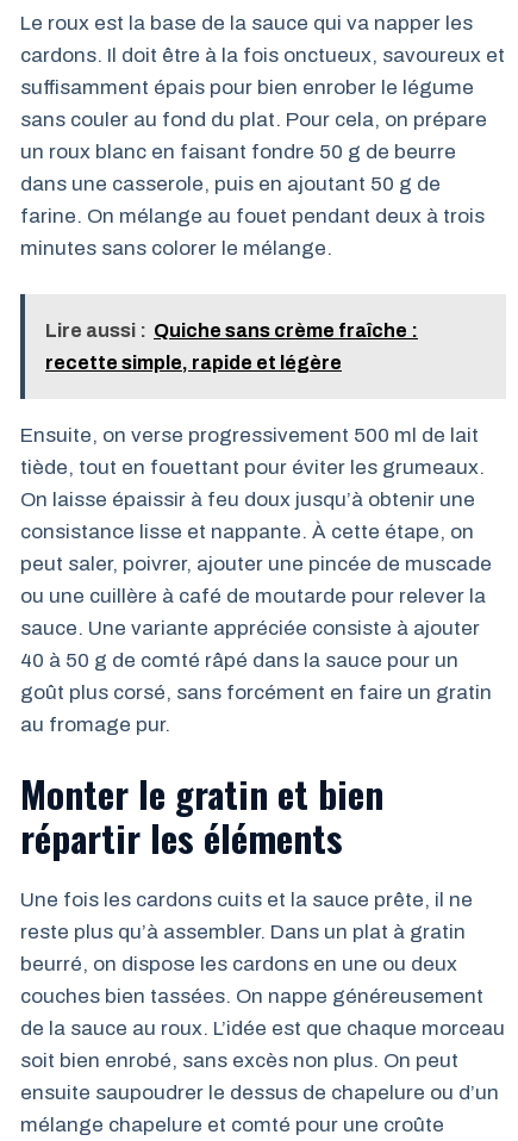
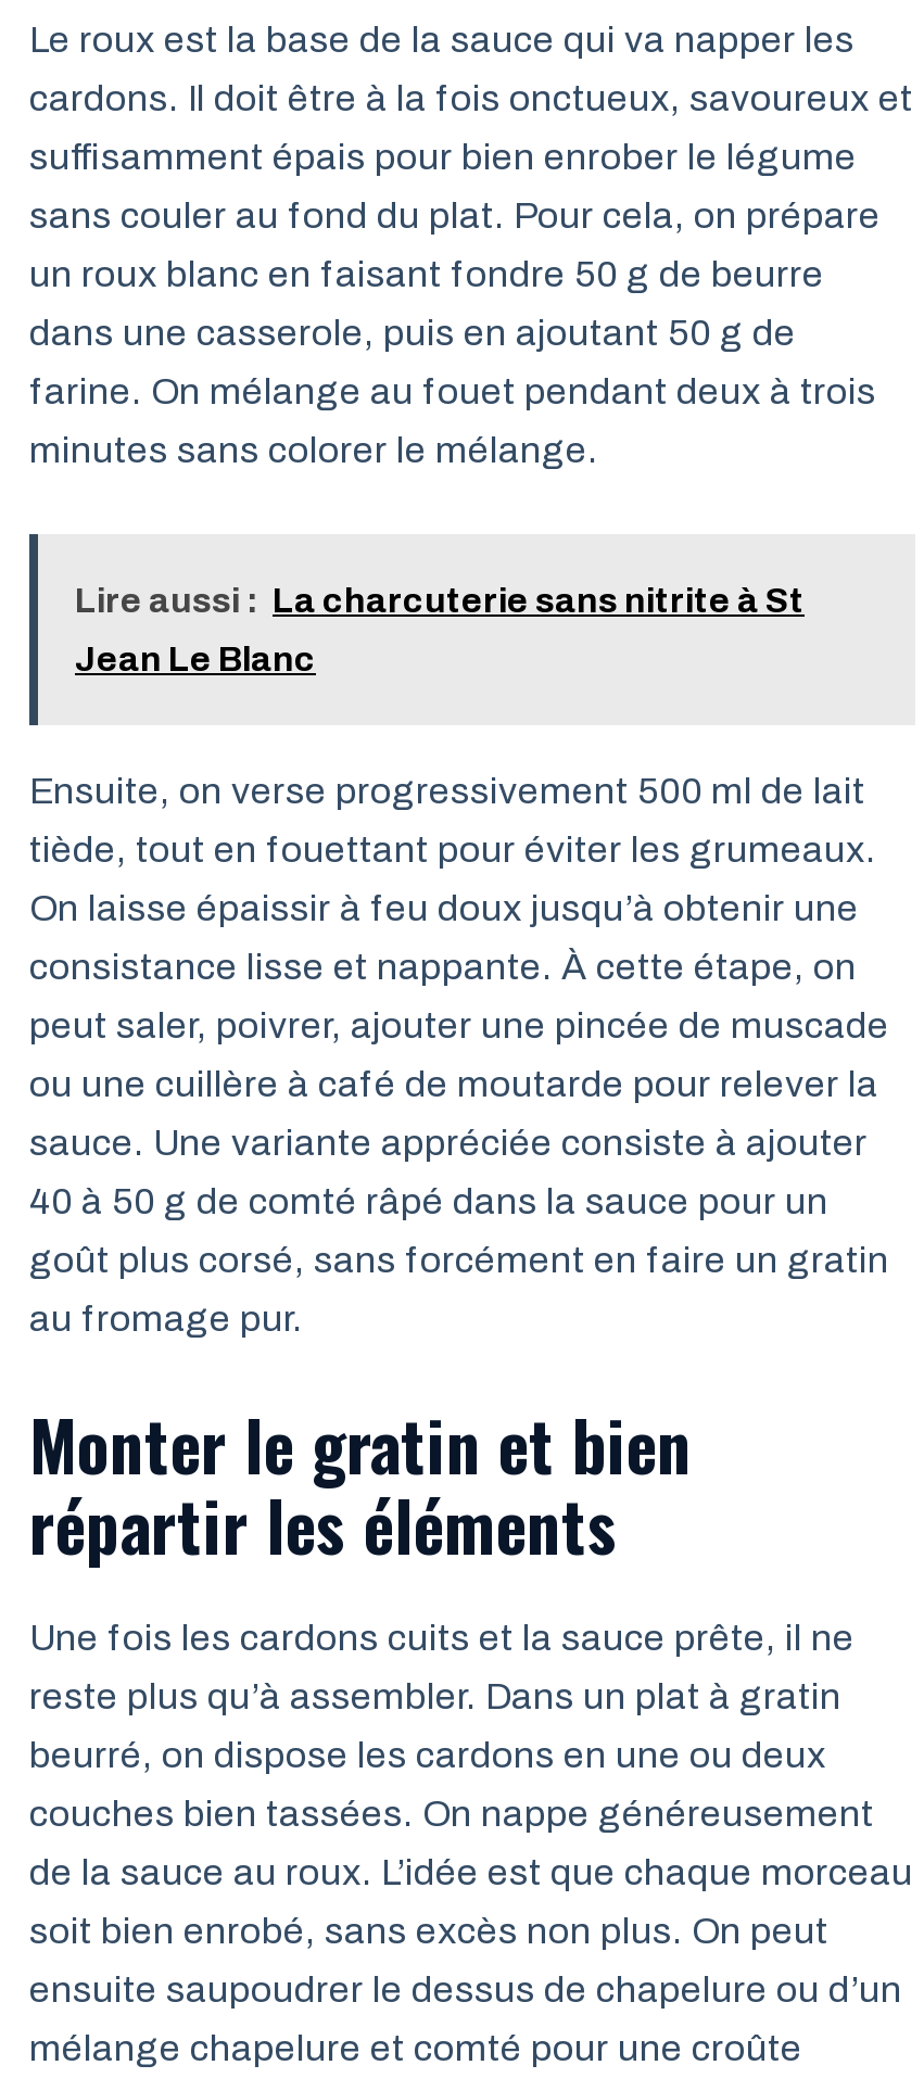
[45,320,418,341] Lire aussi : Quiche sans crème fraîche : -> [75,582,805,619] Lire aussi : La charcuterie sans nitrite à St
[45,353,342,373] recette simple, rapide et légère -> [75,641,316,677] Jean Le Blanc

